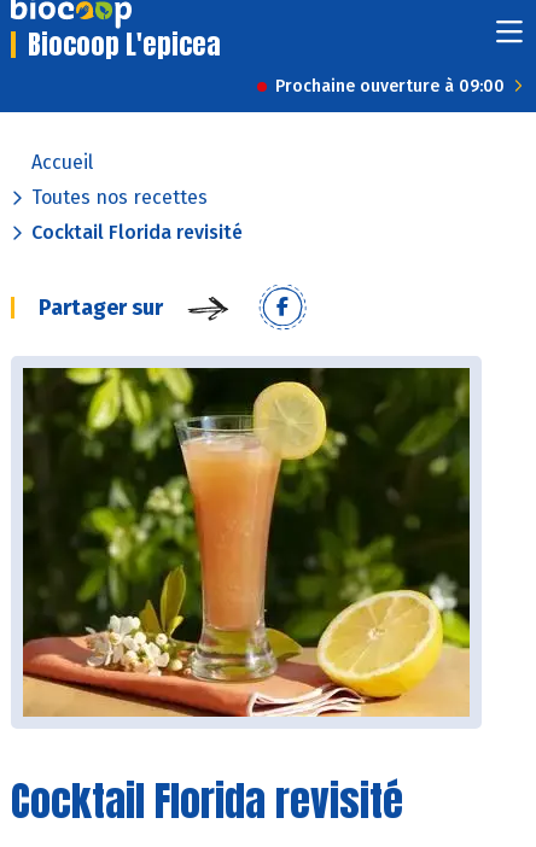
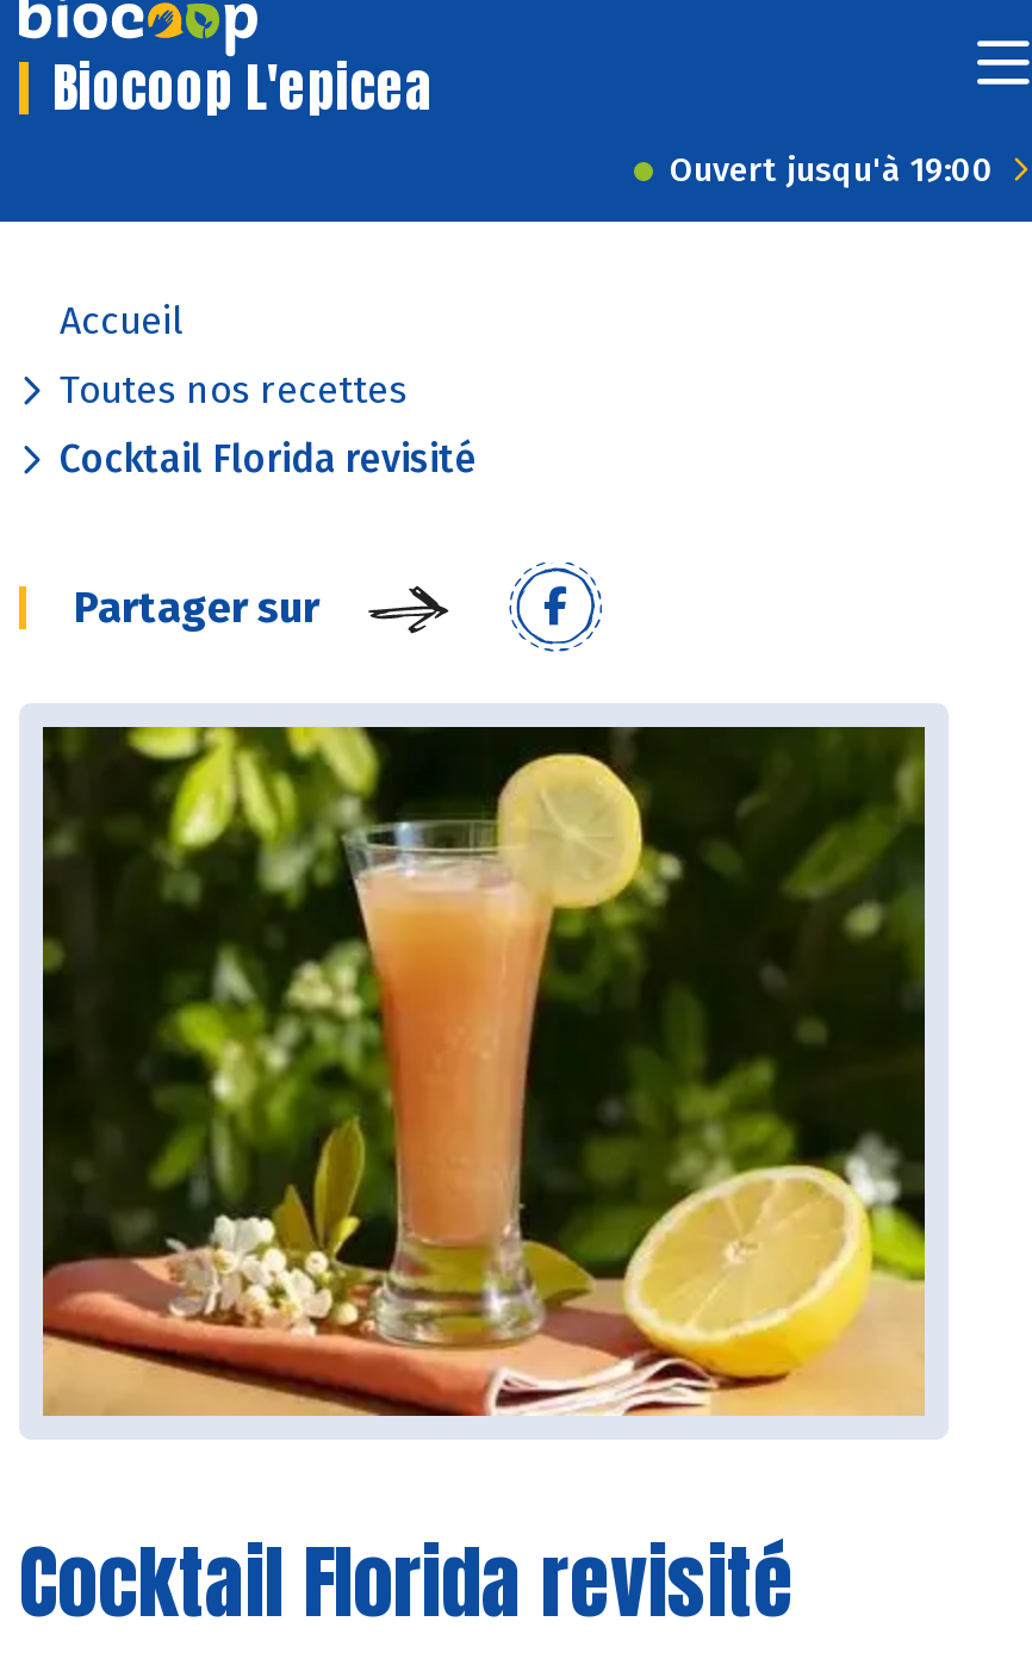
[275,76,505,97] Prochaine ouverture à 09:00 -> [670,150,994,191] Ouvert jusqu'à 19:00

